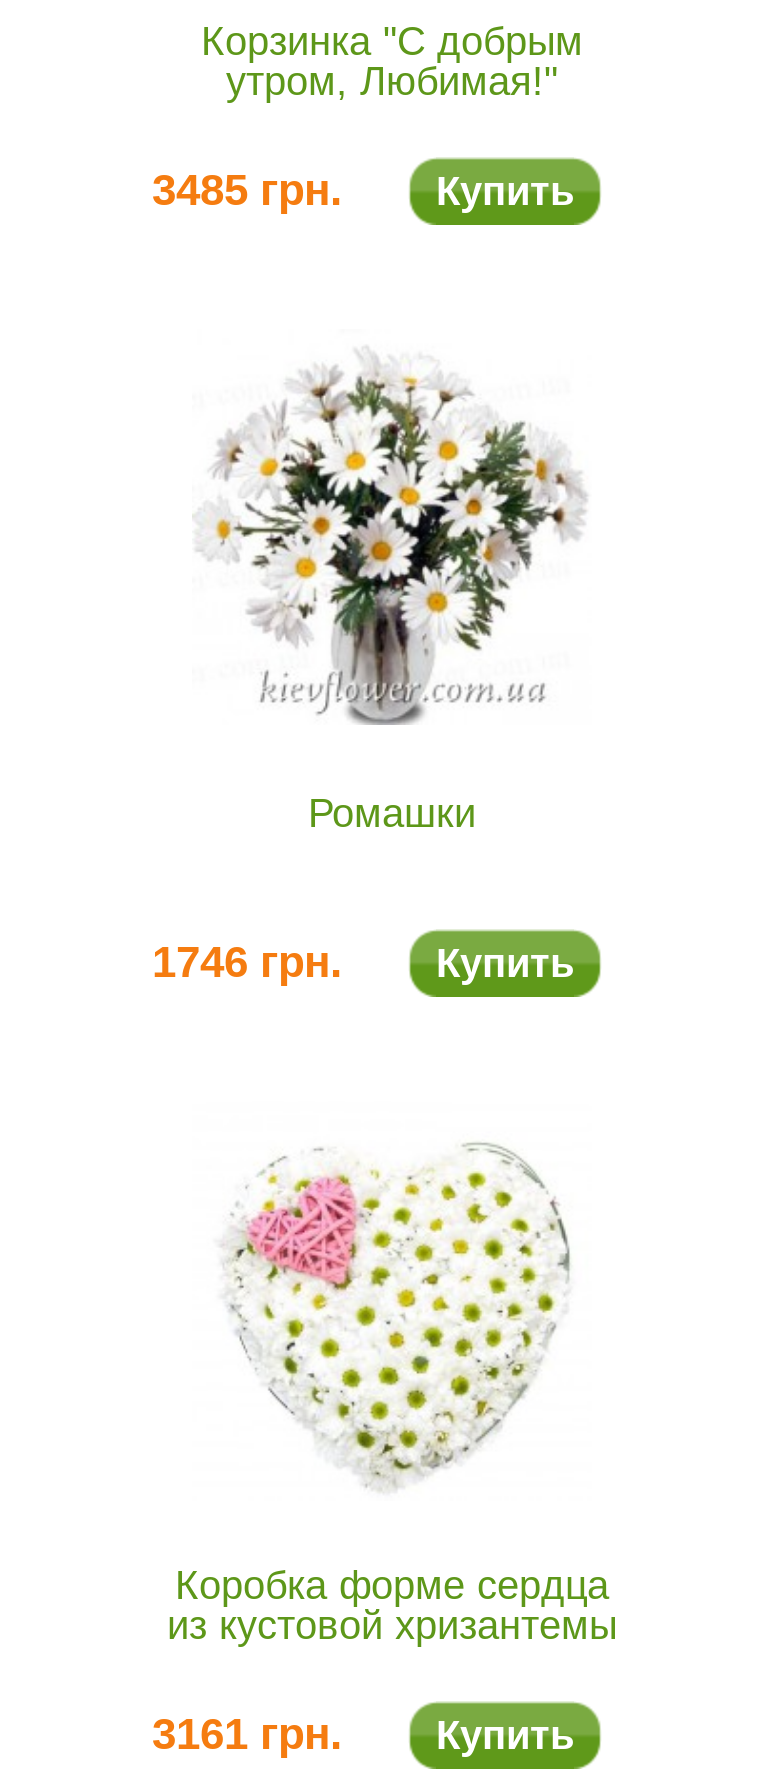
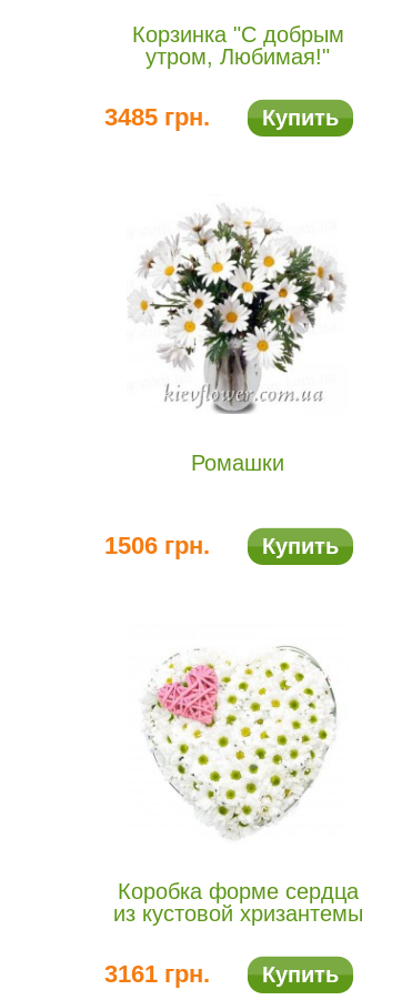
[152,937,342,987] 1746 грн. -> [104,532,210,559] 1506 грн.

